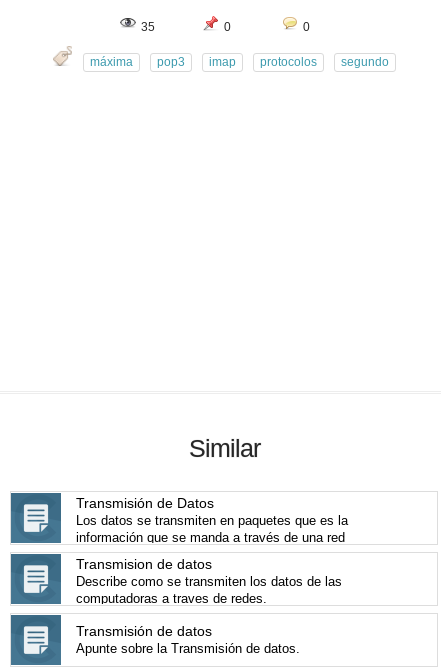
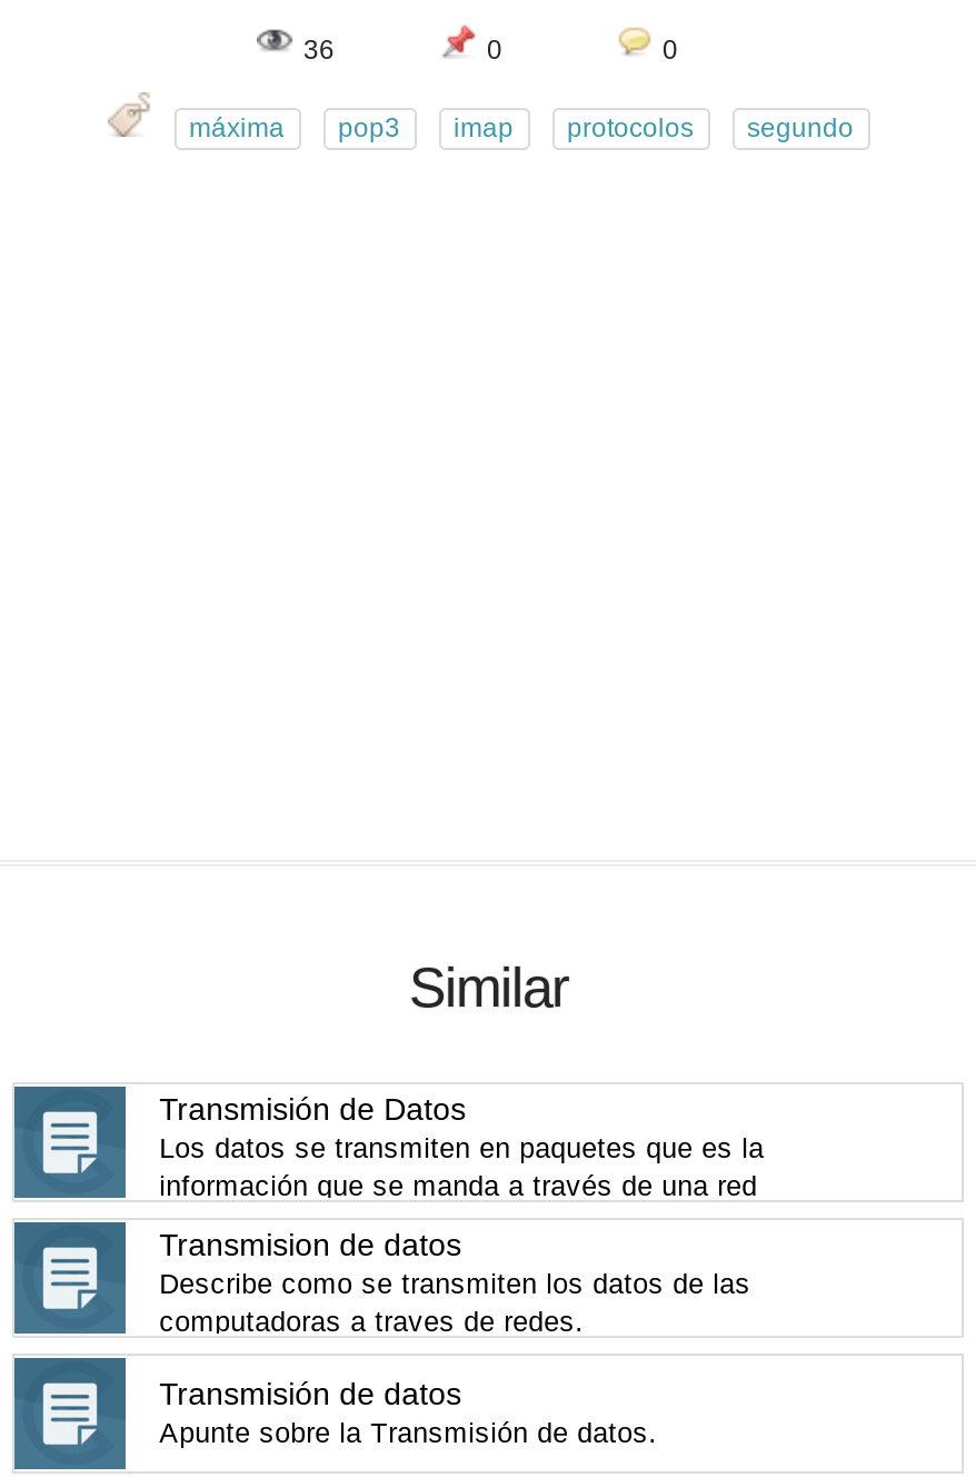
[141,20,155,34] 35 -> [303,35,335,66] 36

